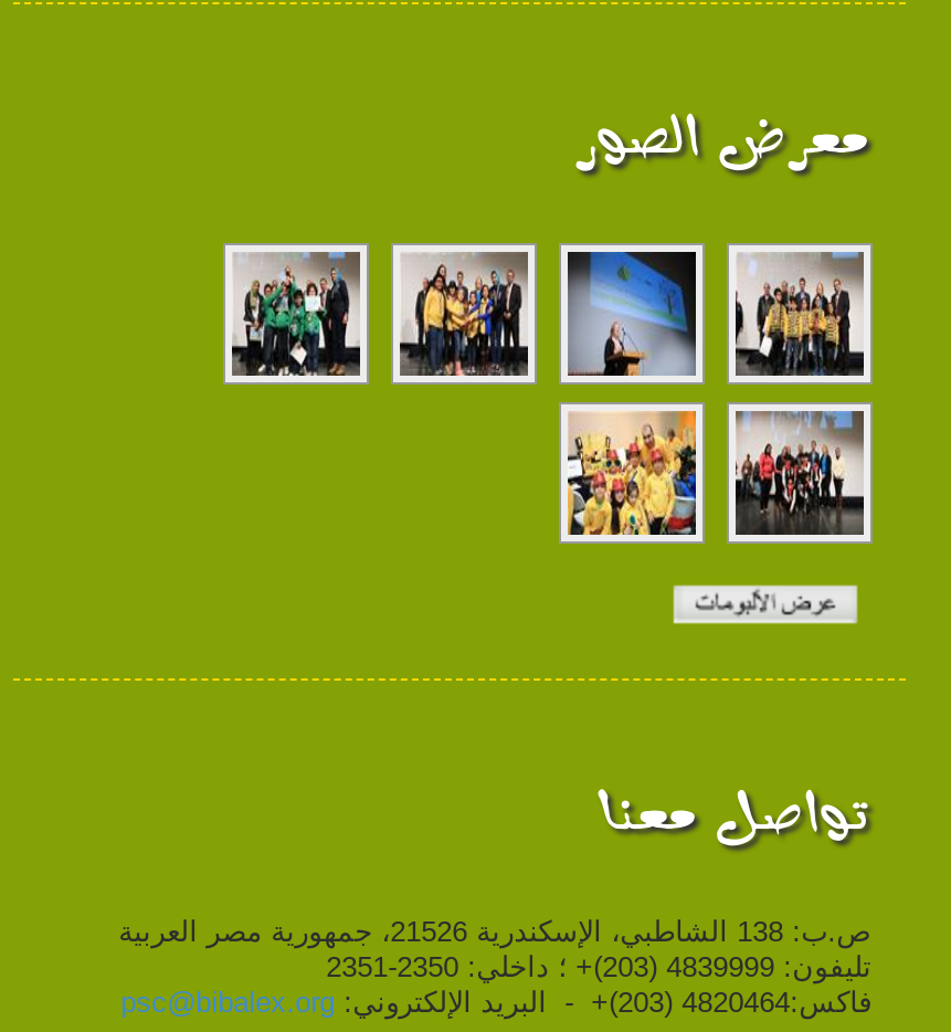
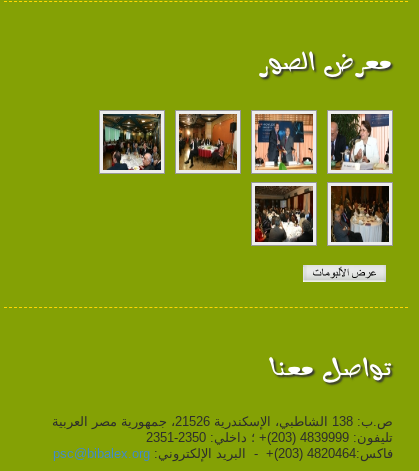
[232,252,360,376] [image] -> [102,113,162,170] [image]
[400,252,528,378] [image] -> [178,113,238,171] [image]
[566,250,698,378] [image] -> [254,113,314,171] [image]
[736,252,864,378] [image] -> [330,113,390,170] [image]
[566,411,698,537] [image] -> [254,185,314,243] [image]
[733,411,866,535] [image] -> [330,185,390,242] [image]

